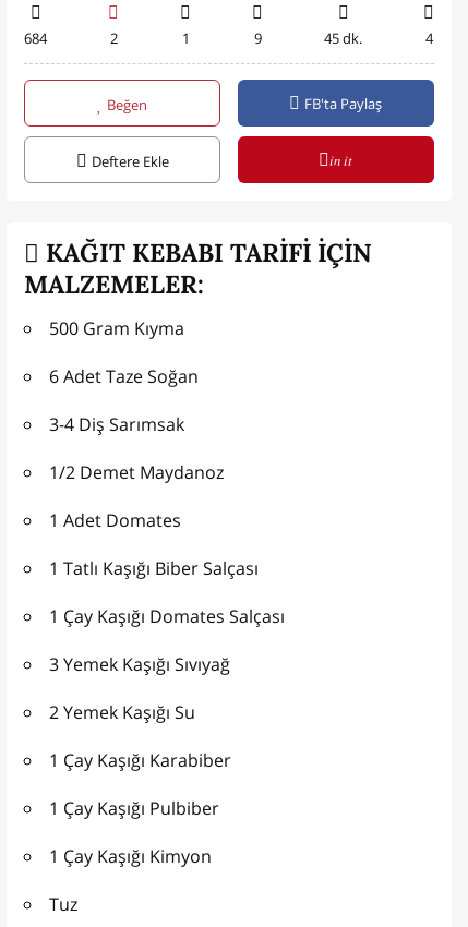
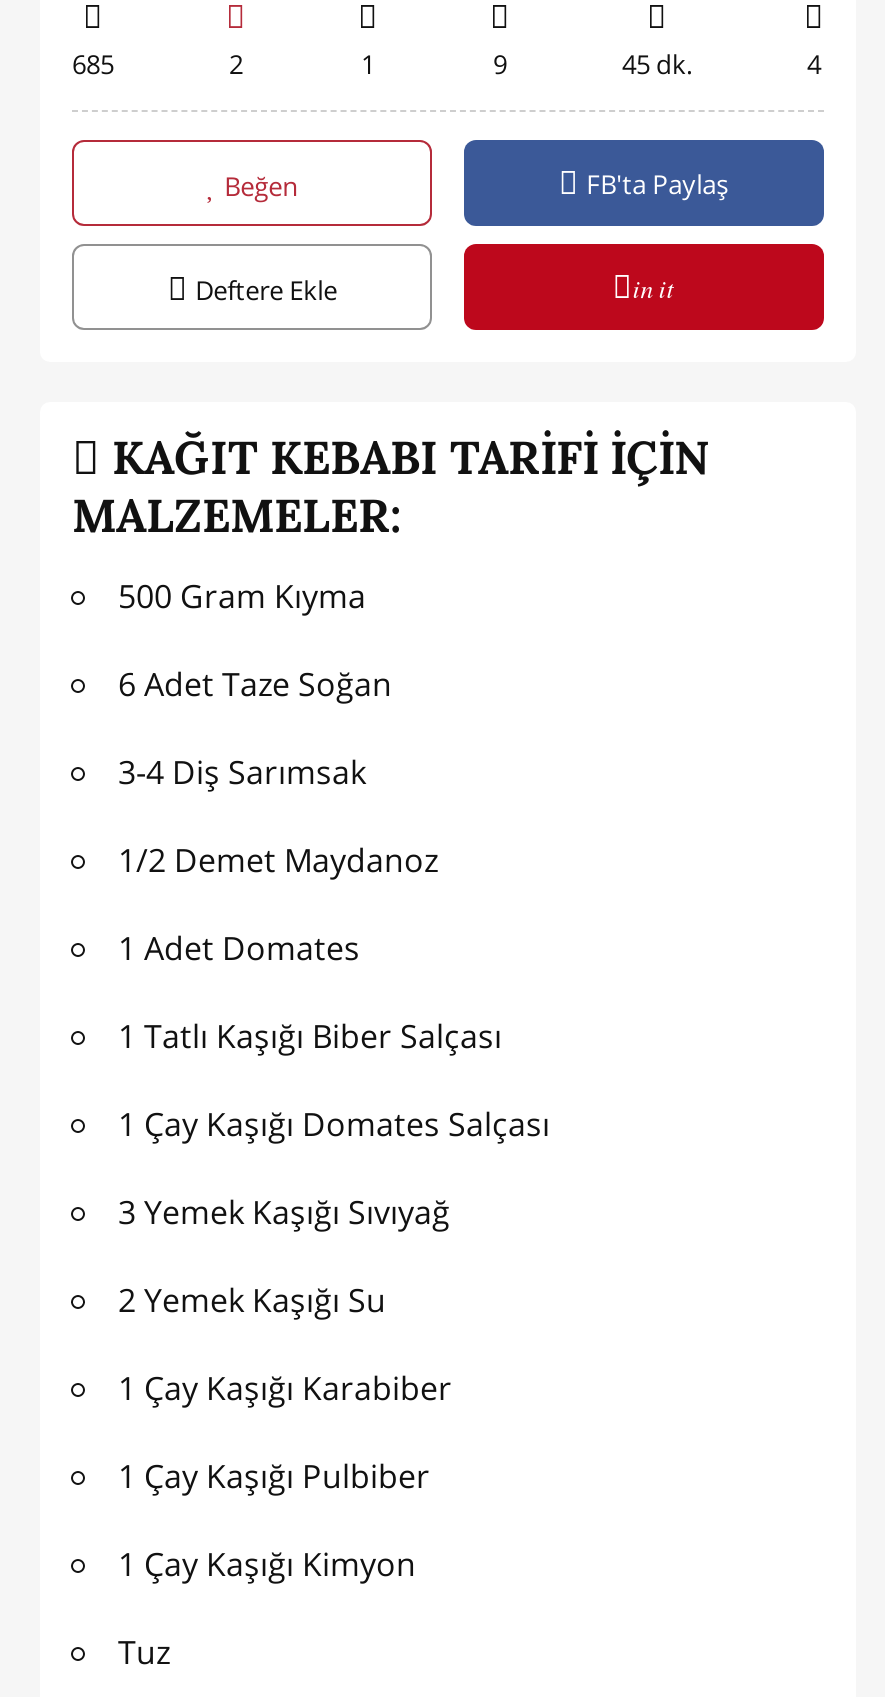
[24,28,47,48] 684 -> [72,46,114,82] 685

